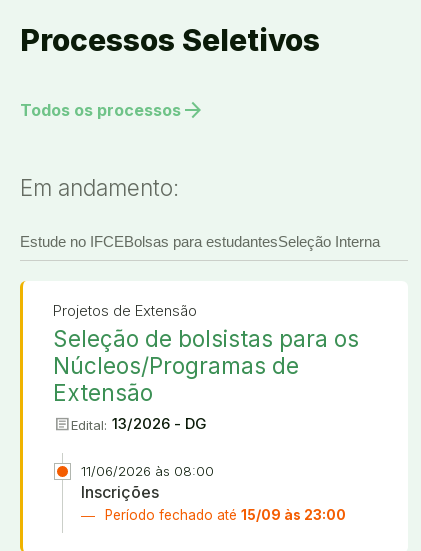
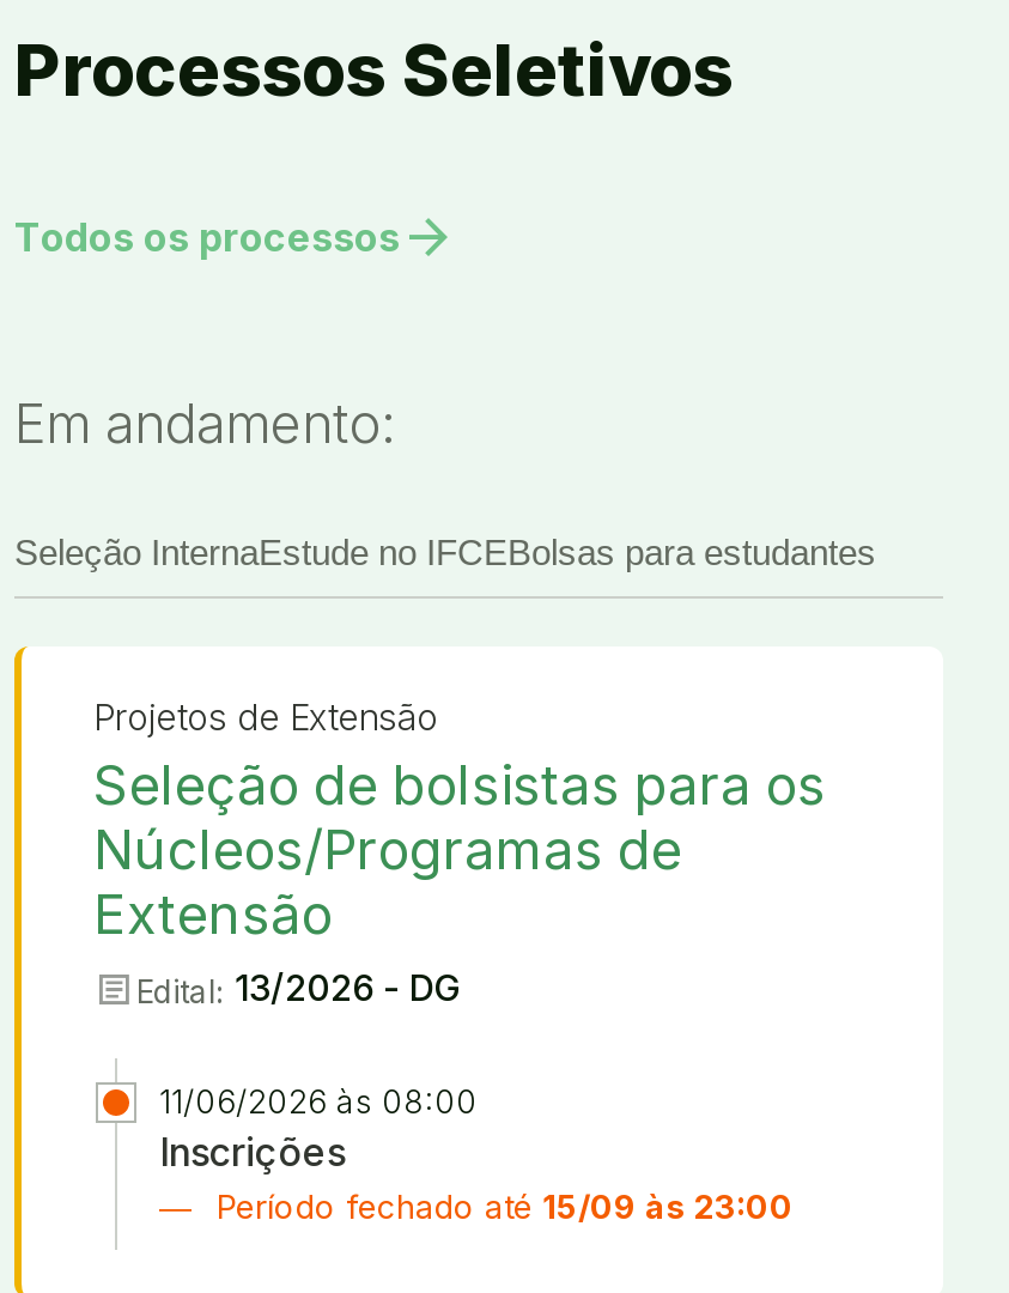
[20,233,380,250] Estude no IFCEBolsas para estudantesSeleção Interna -> [14,533,876,573] Seleção InternaEstude no IFCEBolsas para estudantes

